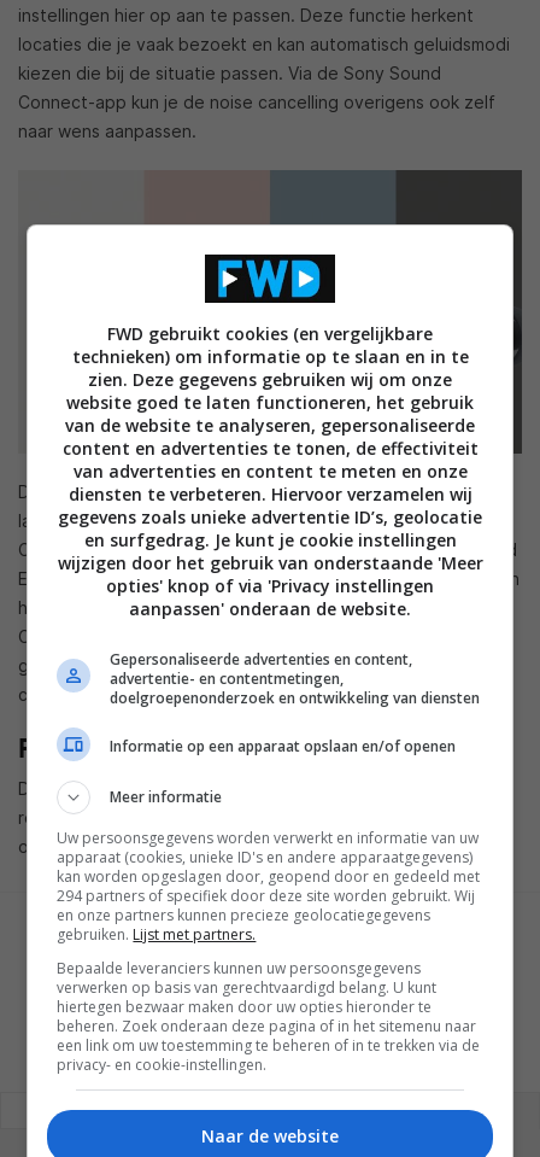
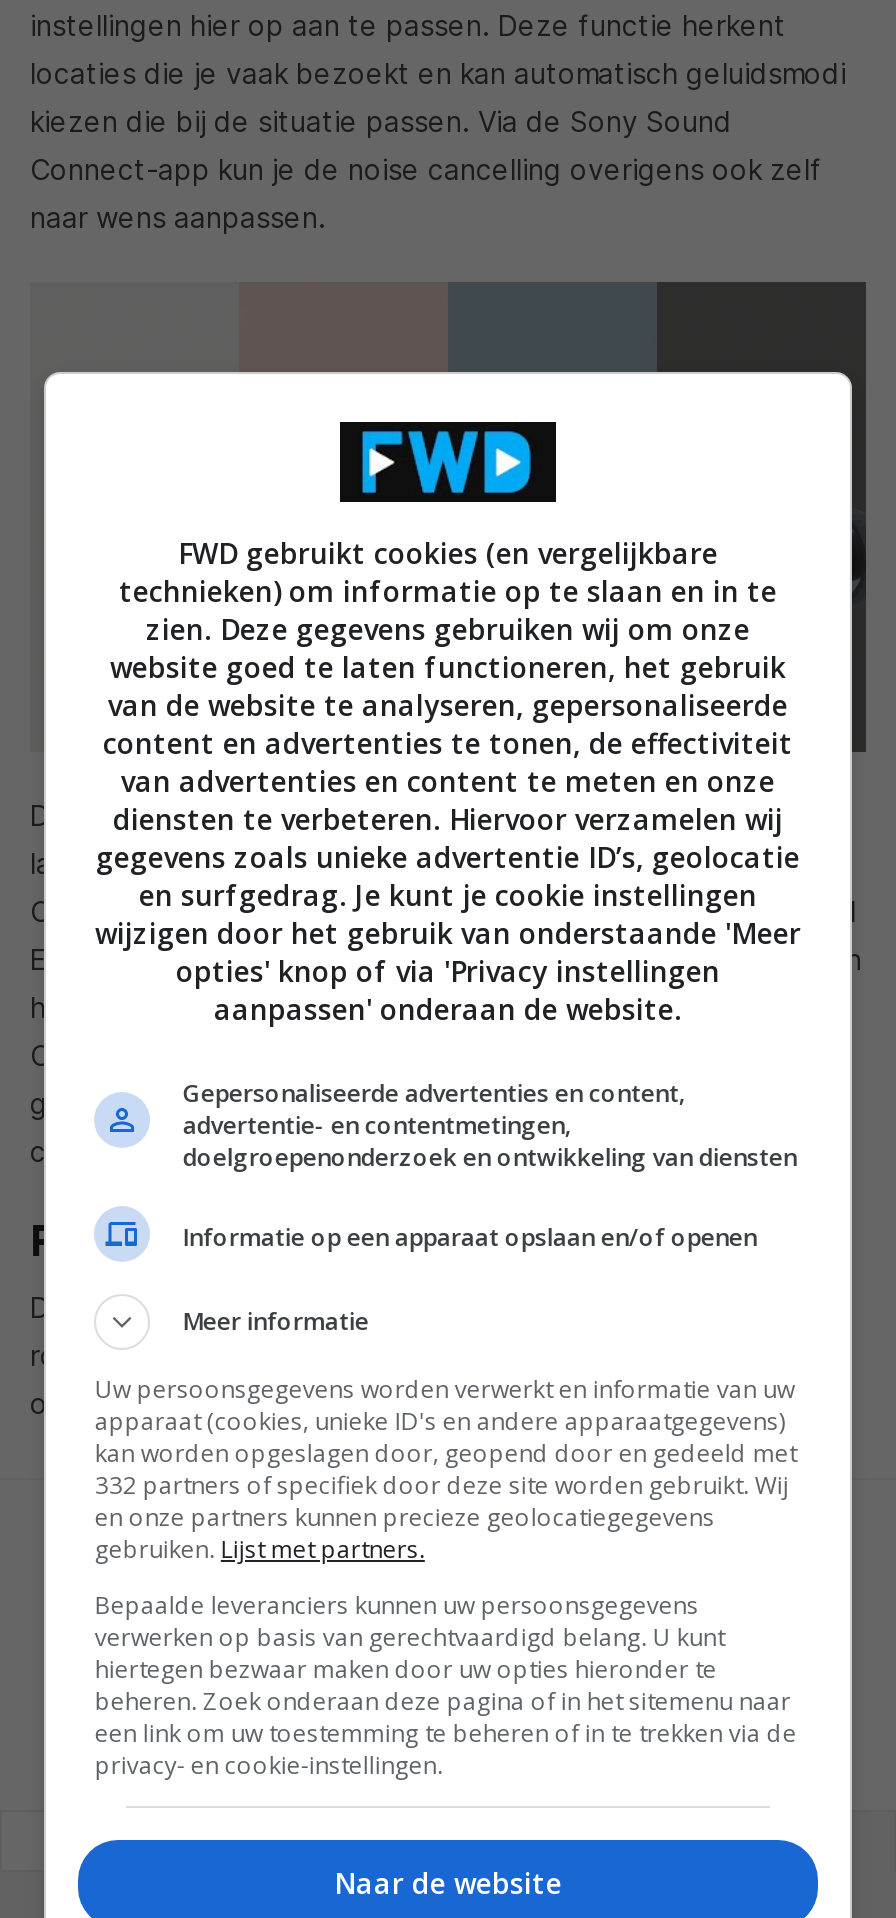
[57,885,475,905] 294 partners of specifiek door deze site worden gebruikt. Wij -> [95,1467,789,1501] 332 partners of specifiek door deze site worden gebruikt. Wij

